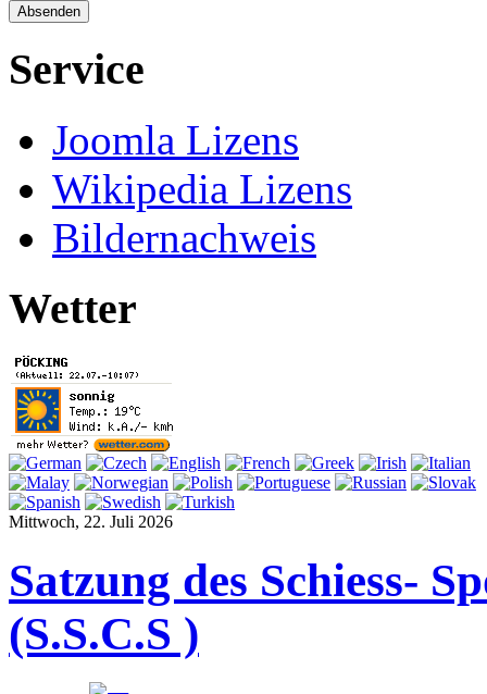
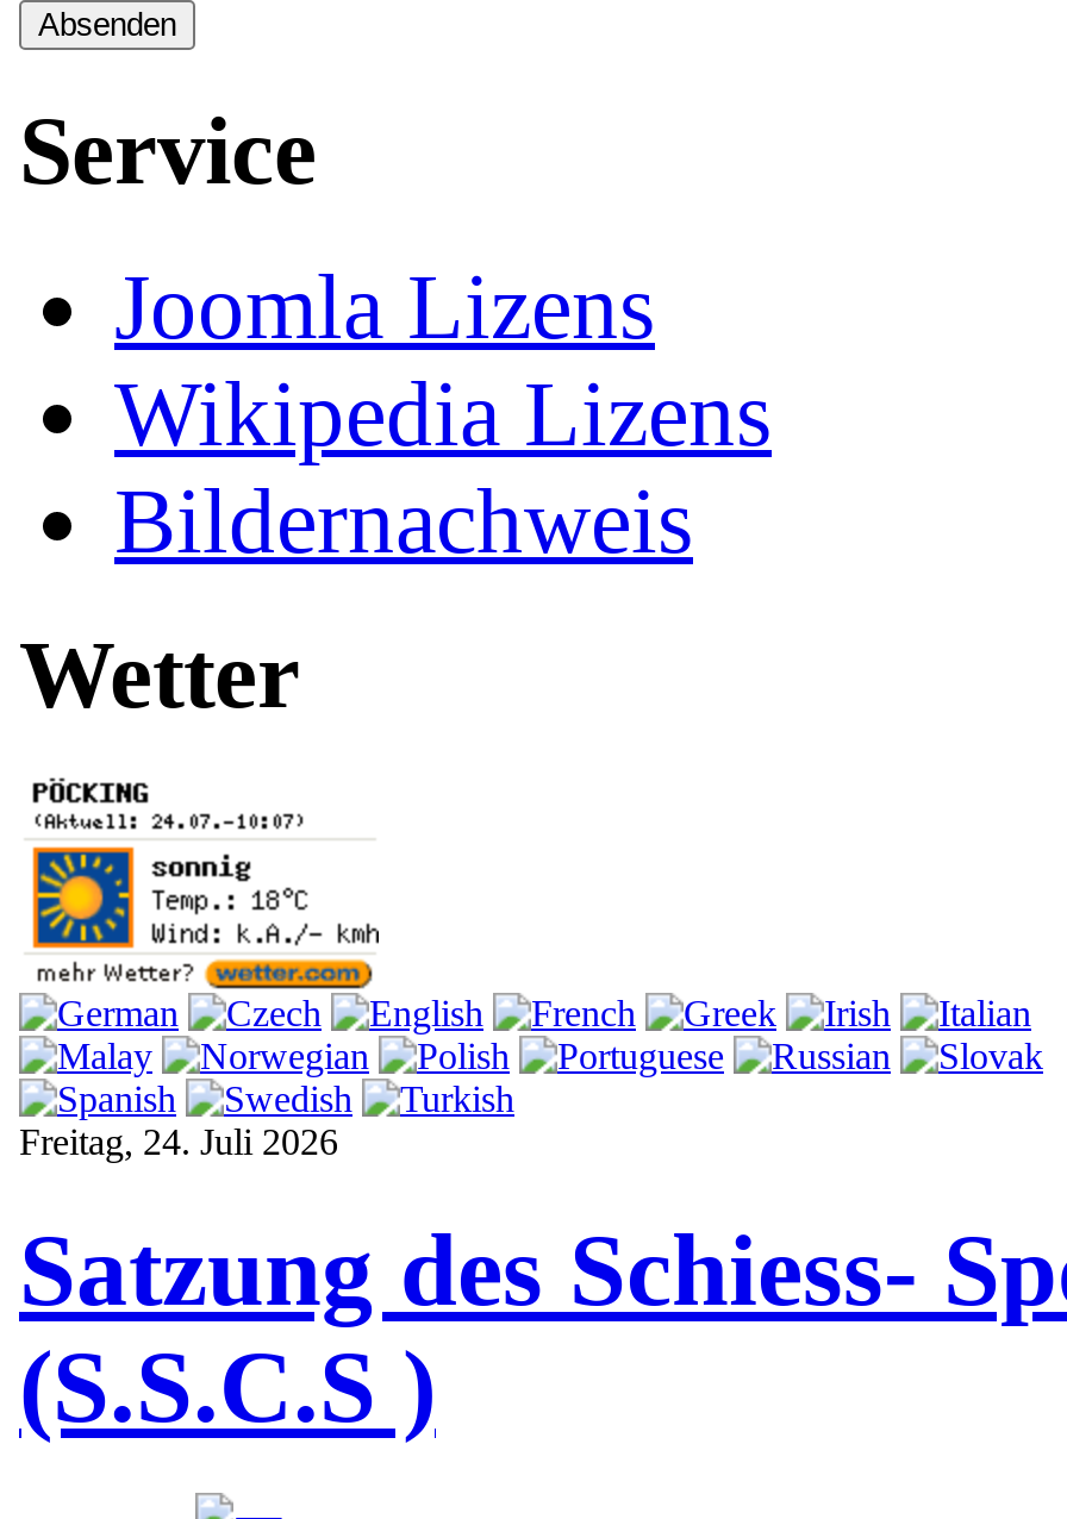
[9,513,173,531] Mittwoch, 22. Juli 2026 -> [19,1122,338,1163] Freitag, 24. Juli 2026

